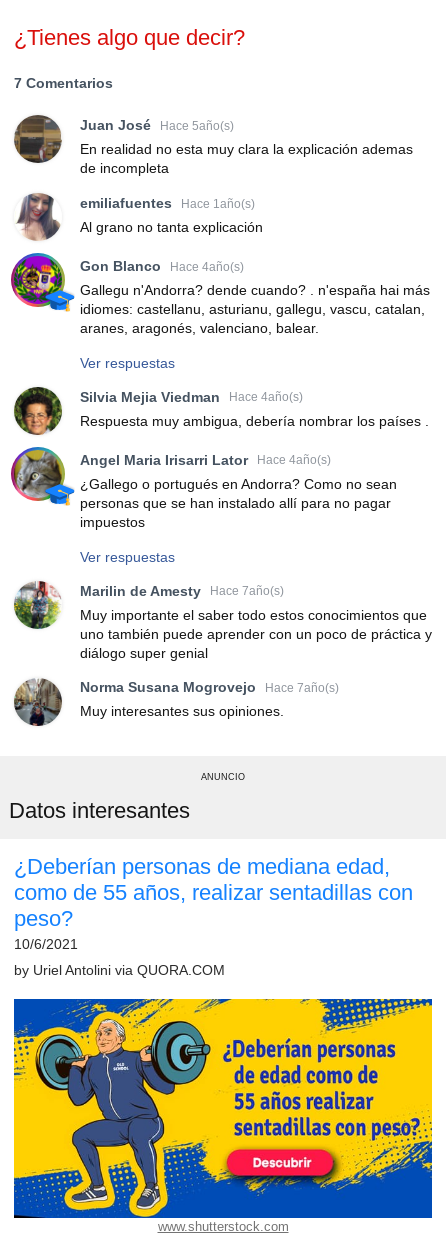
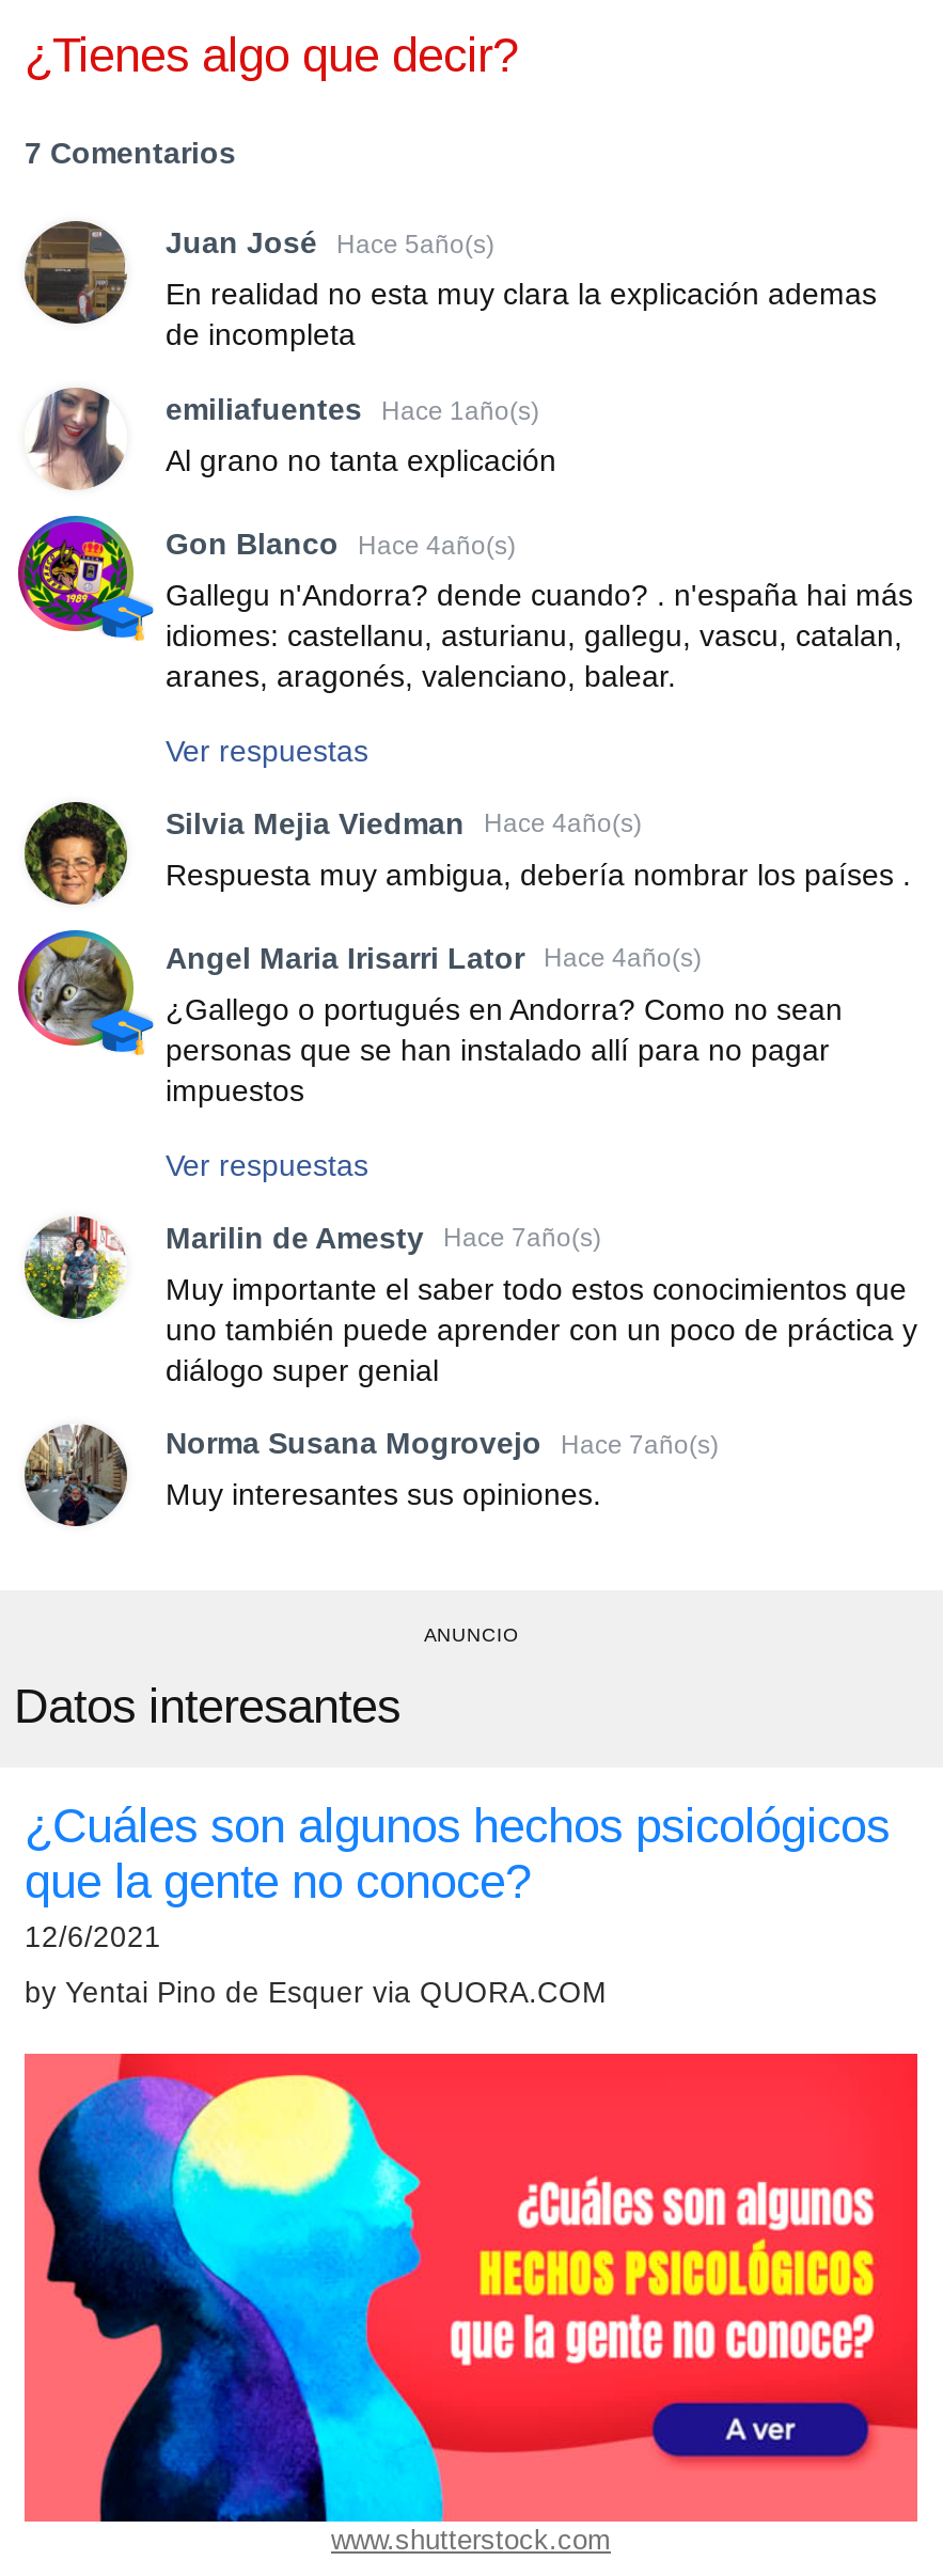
[14,854,413,952] ¿Deberían personas de mediana edad, | como de 55 años, realizar sentadillas con | peso? | 10/6/2021 -> [25,1799,890,1953] ¿Cuáles son algunos hechos psicológicos | que la gente no conoce? | 12/6/2021
[14,963,225,978] by Uriel Antolini via QUORA.COM -> [25,1976,608,2008] by Yentai Pino de Esquer via QUORA.COM
[13,998,433,1219] [image] -> [22,2052,920,2524] [image]

